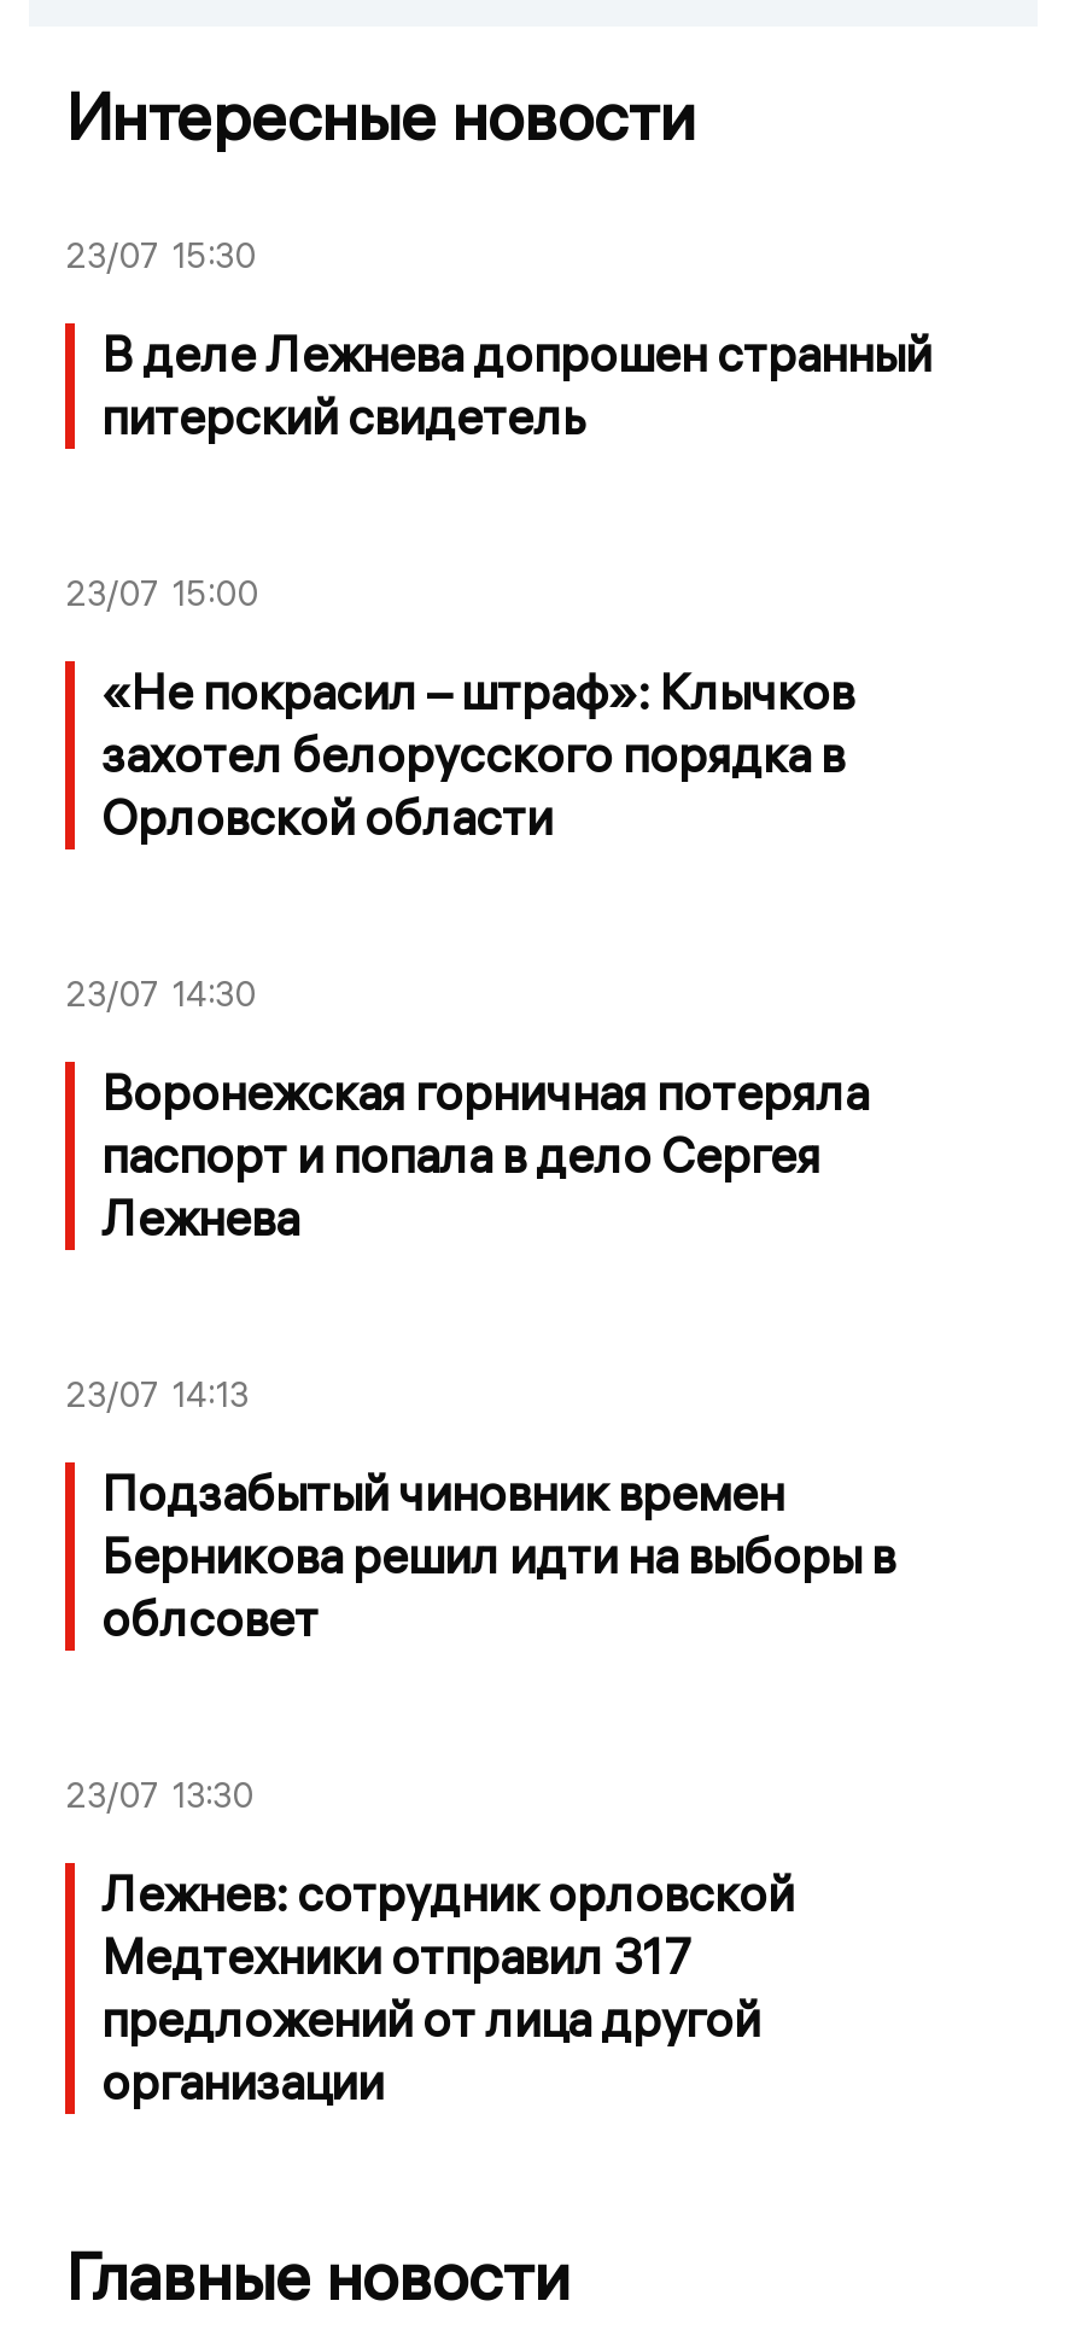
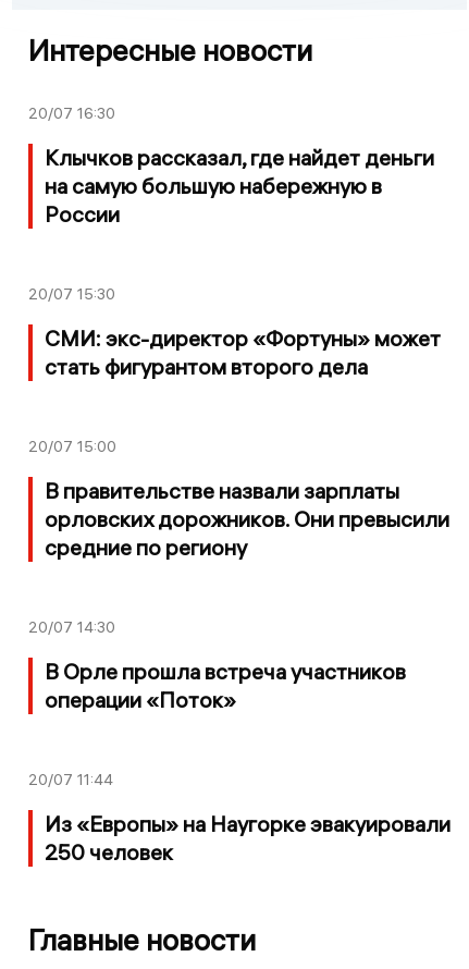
[65,235,256,279] 23/07 15:30 -> [28,104,115,124] 20/07 16:30
[101,325,931,448] В деле Лежнева допрошен странный | питерский свидетель -> [45,144,434,228] Клычков рассказал, где найдет деньги | на самую большую набережную в | России
[65,573,258,617] 23/07 15:00 -> [28,285,115,304] 20/07 15:30
[101,662,854,848] «Не покрасил – штраф»: Клычков | захотел белорусского порядка в | Орловской области -> [45,325,441,381] СМИ: экс-директор «Фортуны» может | стать фигурантом второго дела
[65,974,256,1017] 23/07 14:30 -> [28,437,116,457] 20/07 15:00
[101,1063,869,1249] Воронежская горничная потеряла | паспорт и попала в дело Сергея | Лежнева -> [45,477,449,561] В правительстве назвали зарплаты | орловских дорожников. Они превысили | средние по региону
[65,1374,249,1418] 23/07 14:13 -> [28,618,115,637] 20/07 14:30
[101,1464,895,1649] Подзабытый чиновник времен | Берникова решил идти на выборы в | облсовет -> [45,658,406,714] В Орле прошла встреча участников | операции «Поток»
[65,1775,253,1818] 23/07 13:30 -> [28,770,113,790] 20/07 11:44
[101,1864,794,2113] Лежнев: сотрудник орловской | Медтехники отправил 317 | предложений от лица другой | организации -> [45,811,451,866] Из «Европы» на Наугорке эвакуировали | 250 человек

